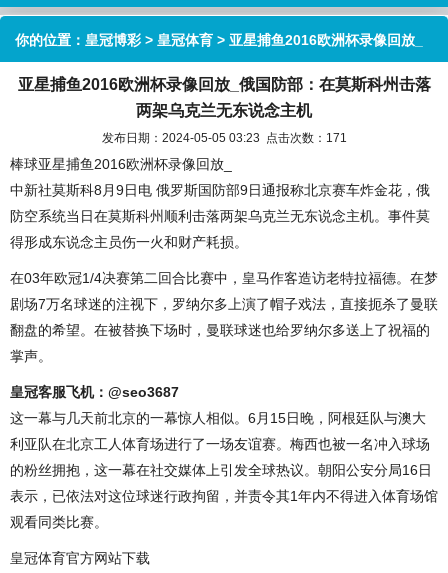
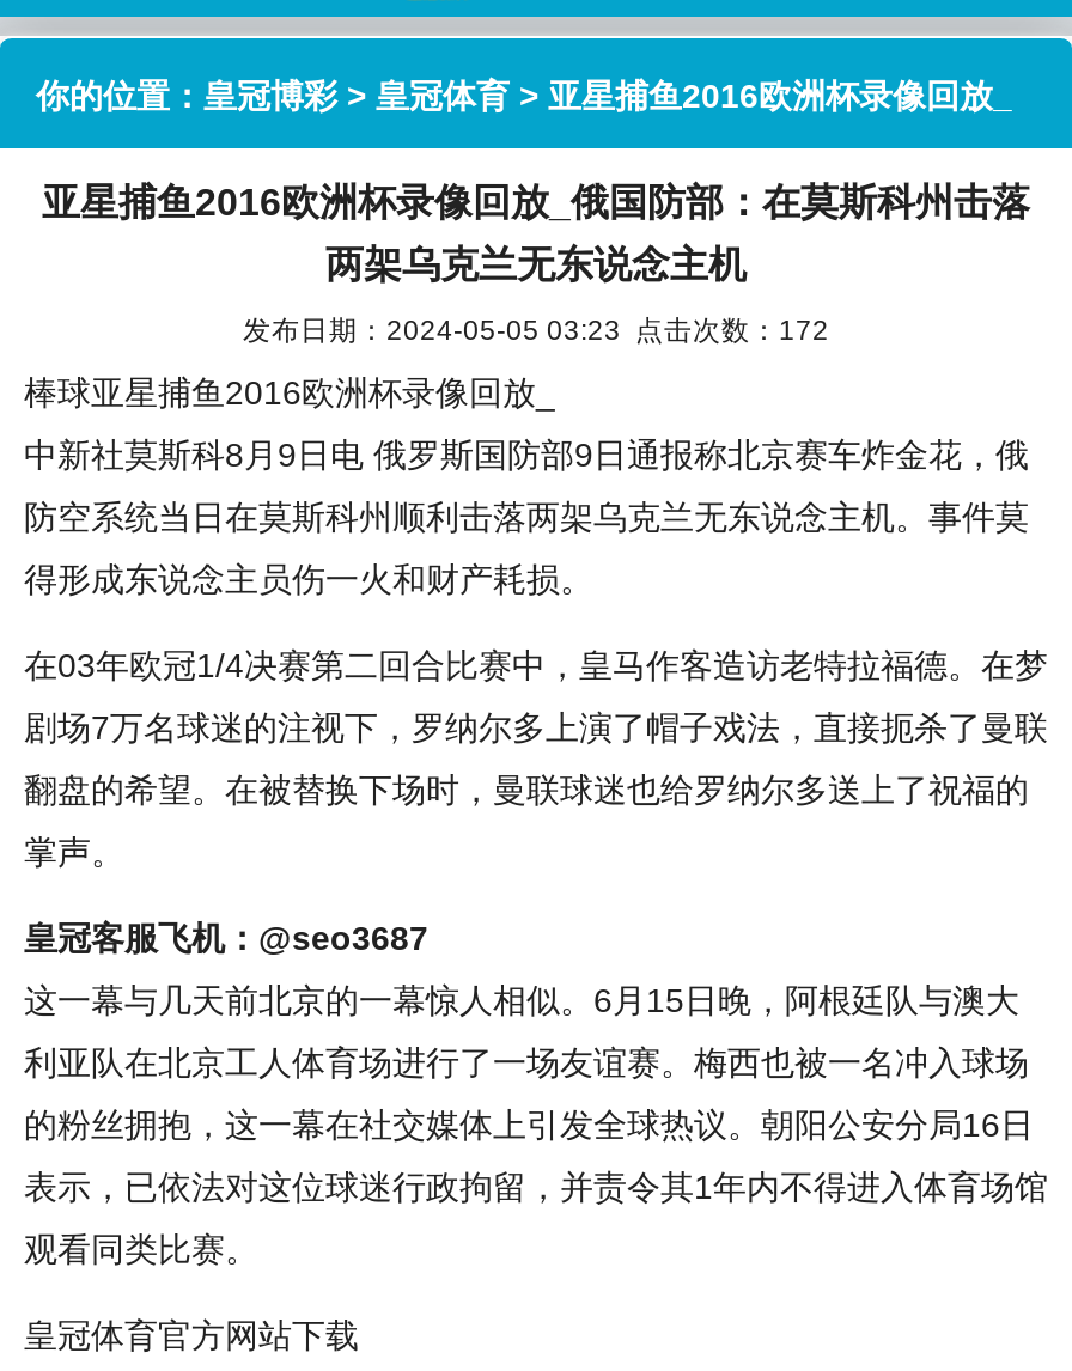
[101,131,346,144] 发布日期：2024-05-05 03:23 点击次数：171 -> [243,313,829,345] 发布日期：2024-05-05 03:23 点击次数：172

